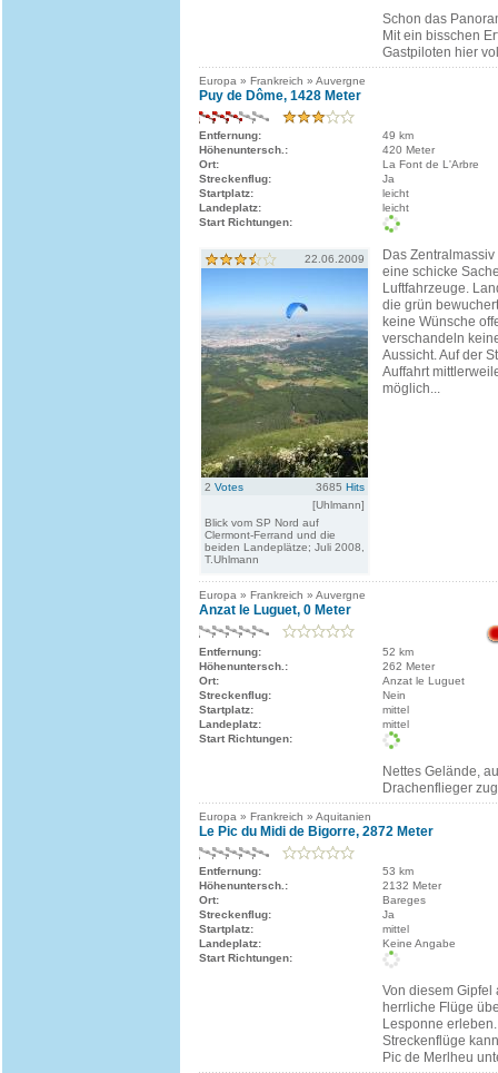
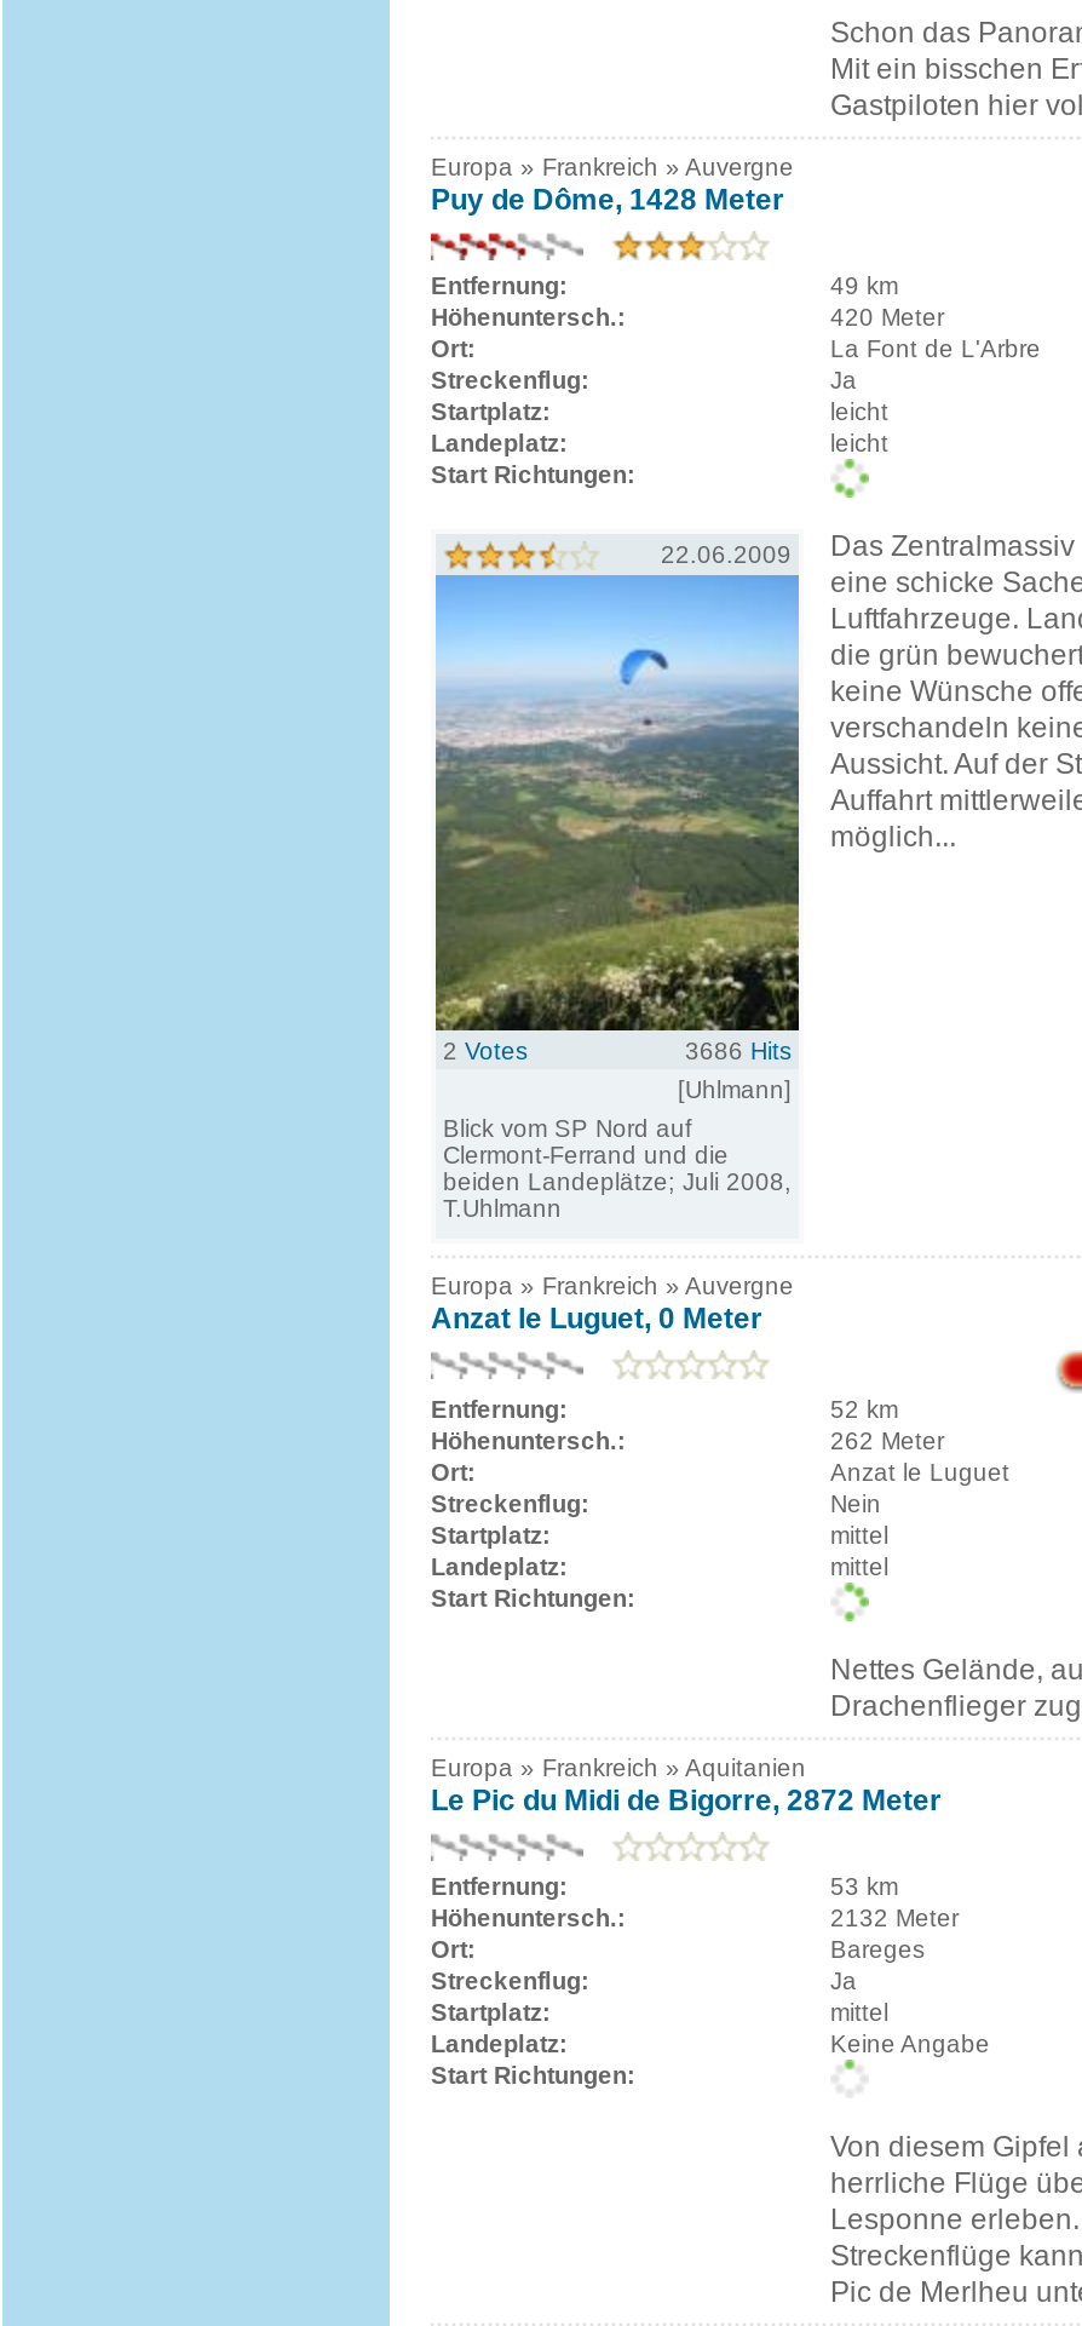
[316,481,365,493] 3685 Hits -> [685,1038,792,1064] 3686 Hits

